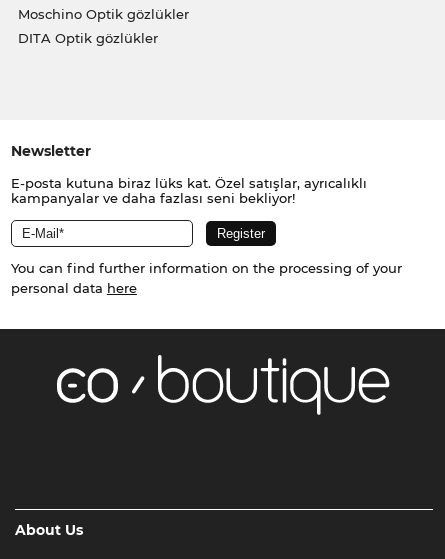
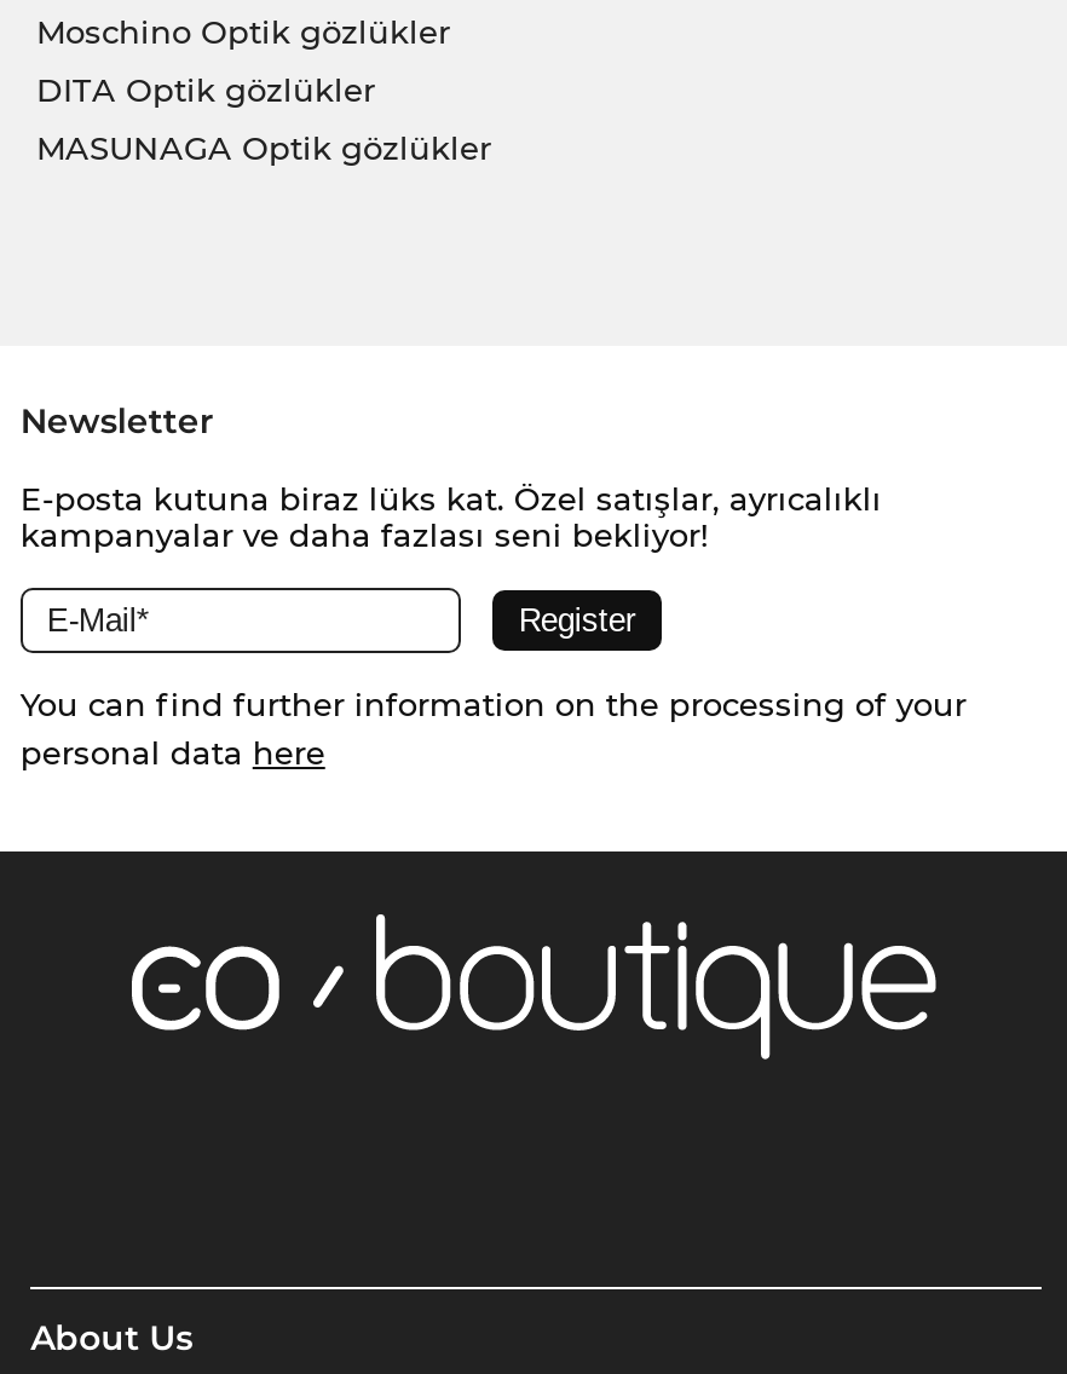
none -> [36,128,491,167] MASUNAGA Optik gözlükler

